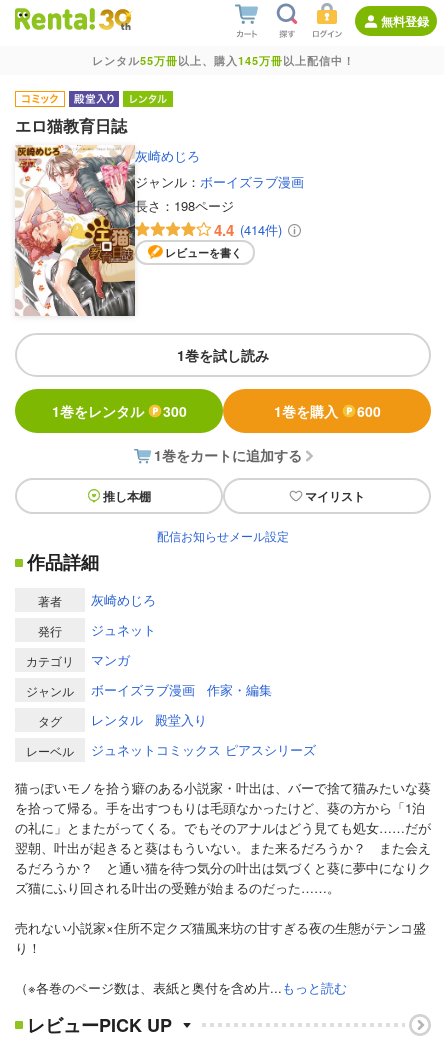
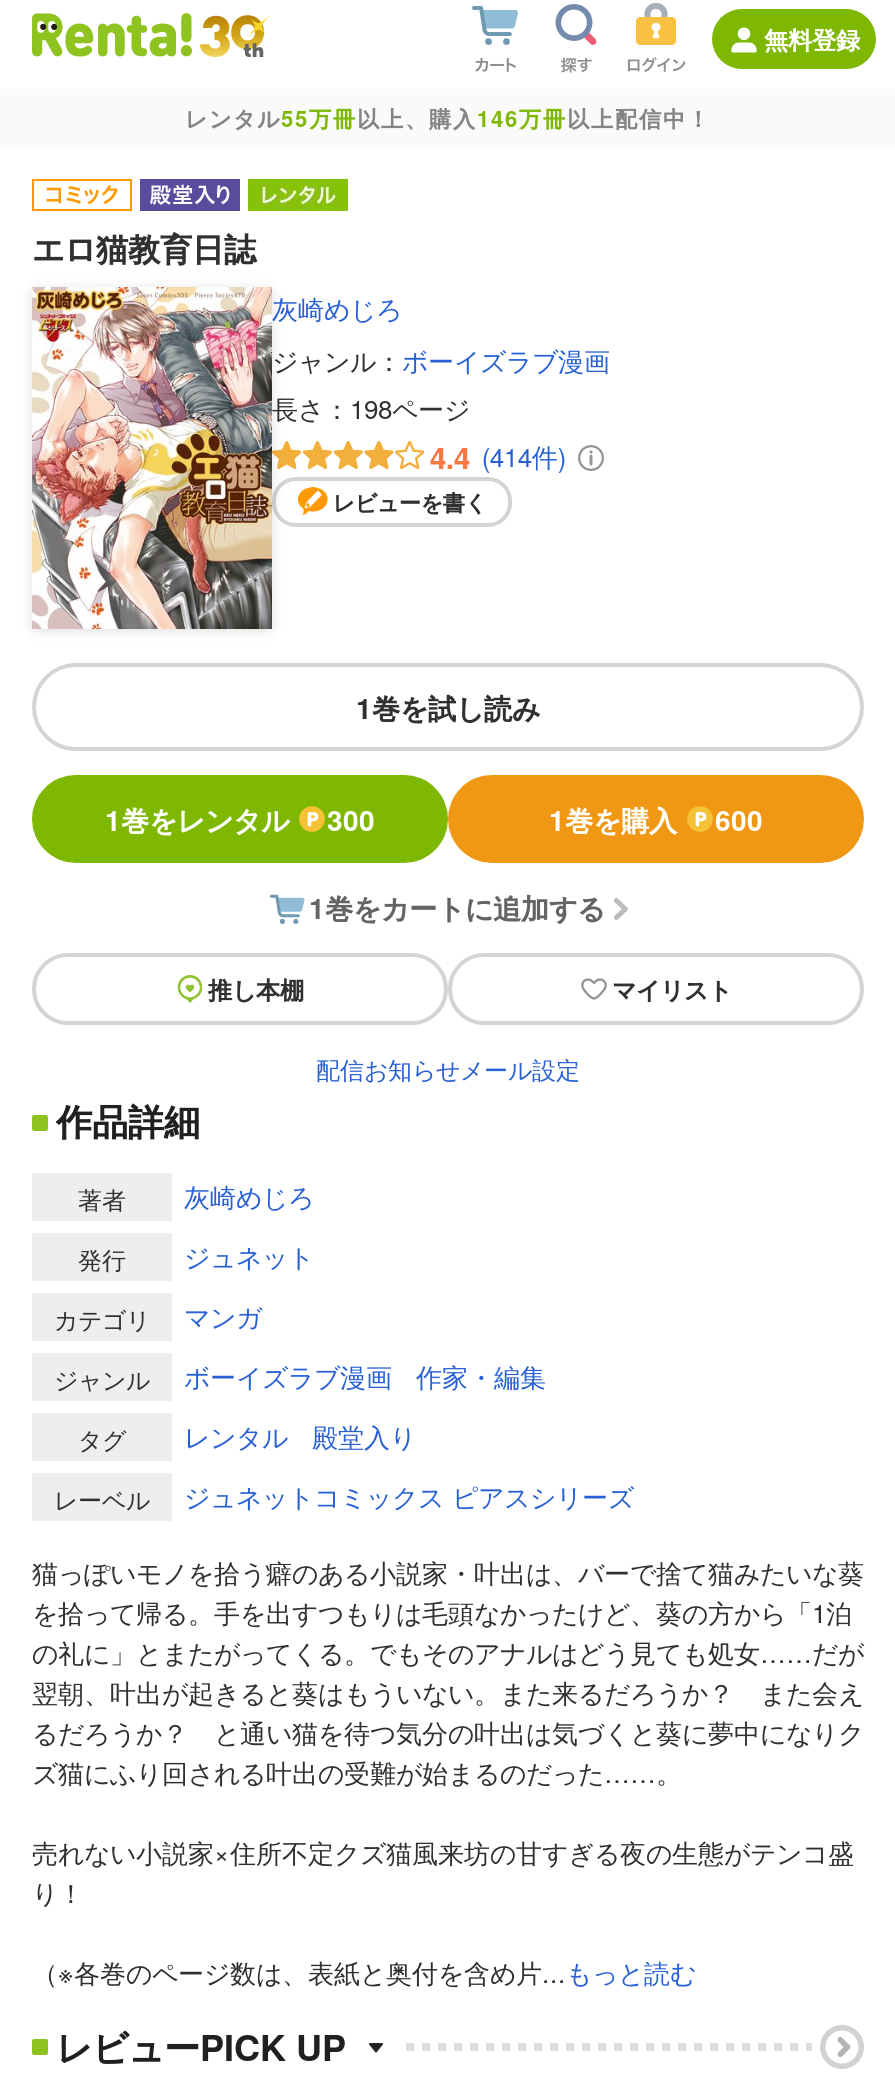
[91,53,354,68] レンタル55万冊以上、購入145万冊以上配信中！ -> [185,103,711,133] レンタル55万冊以上、購入146万冊以上配信中！

